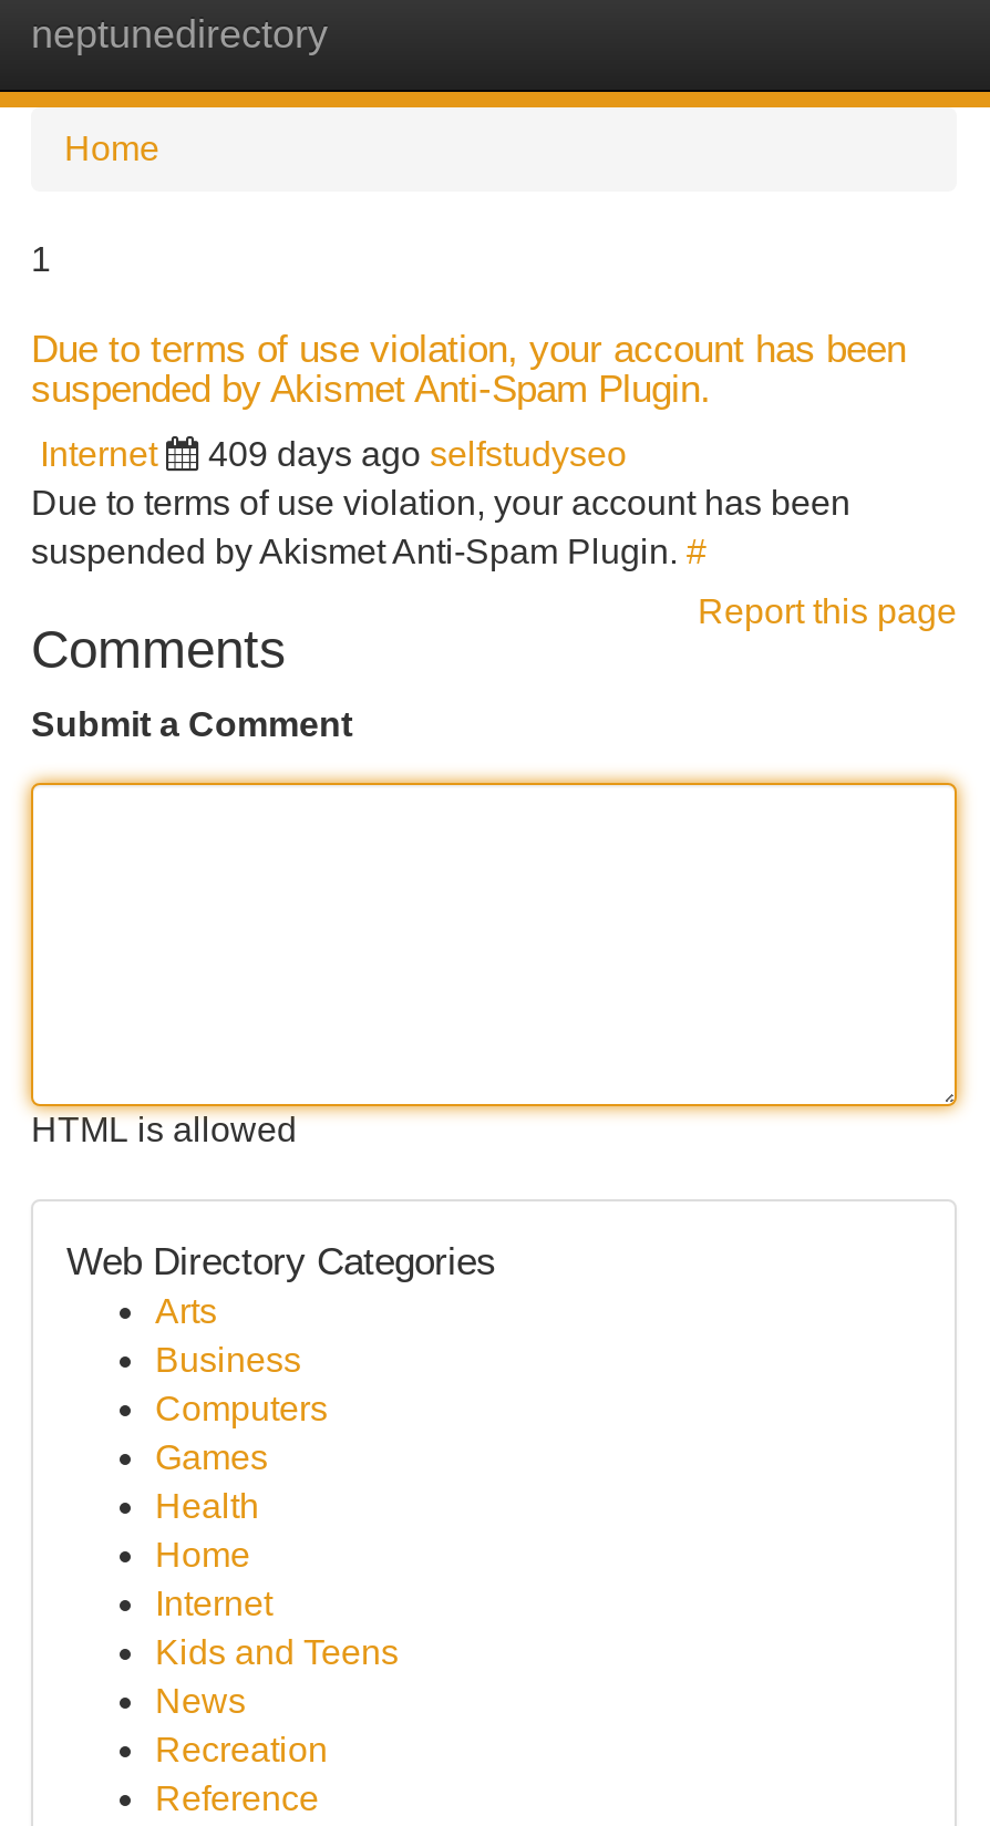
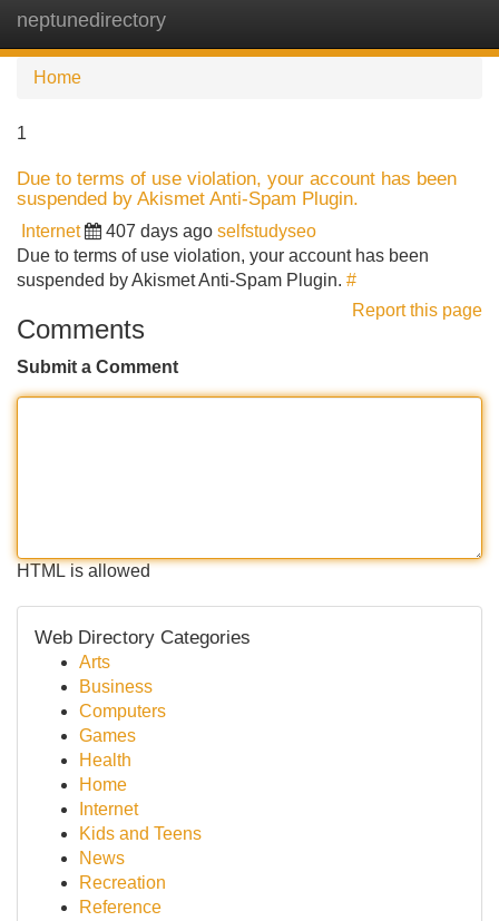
[208,435,627,473] 409 days ago selfstudyseo -> [106,222,316,241] 407 days ago selfstudyseo

